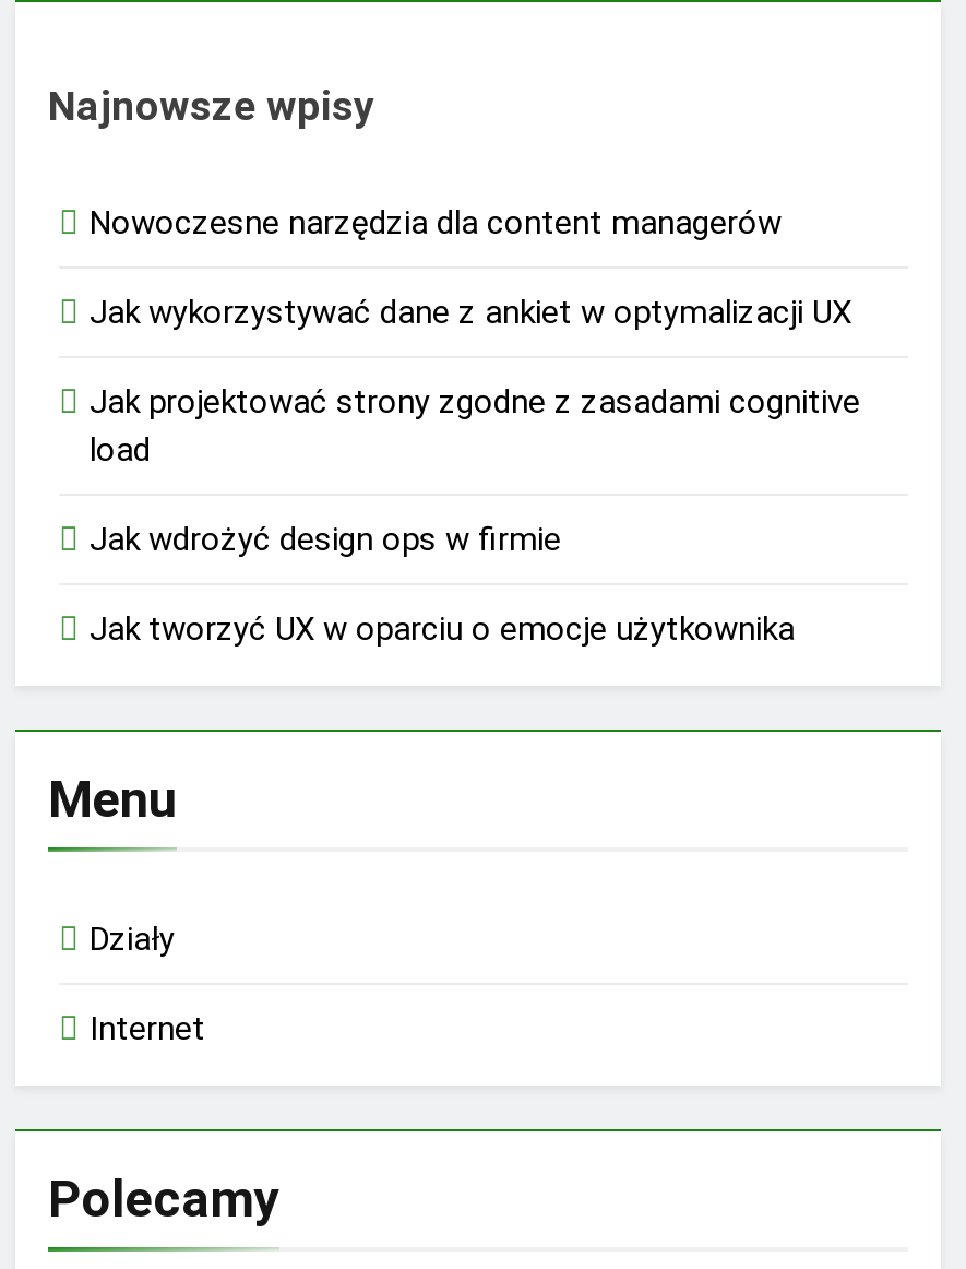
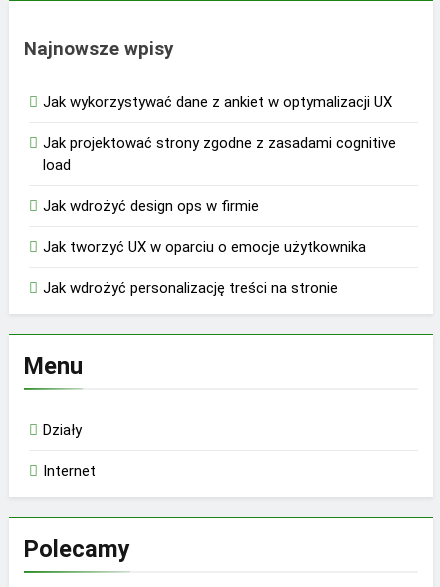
[90,202,782,242] Nowoczesne narzędzia dla content managerów -> none
moved [90,292,860,648] -> [43,93,396,256]: Jak wykorzystywać dane z ankiet w optymalizacji UX | Jak projektować strony zgodne z zasadami cognitive | load | Jak wdrożyć design ops w firmie | Jak tworzyć UX w oparciu o emocje użytkownika
none -> [43,279,338,297] Jak wdrożyć personalizację treści na stronie

